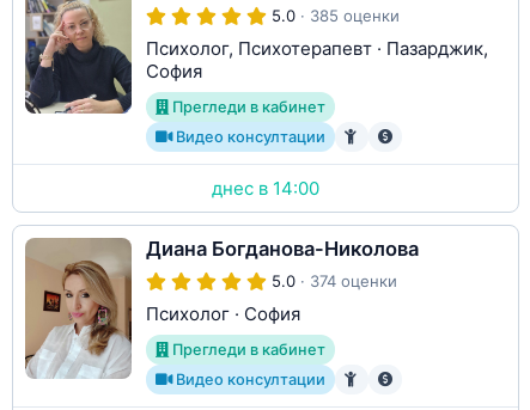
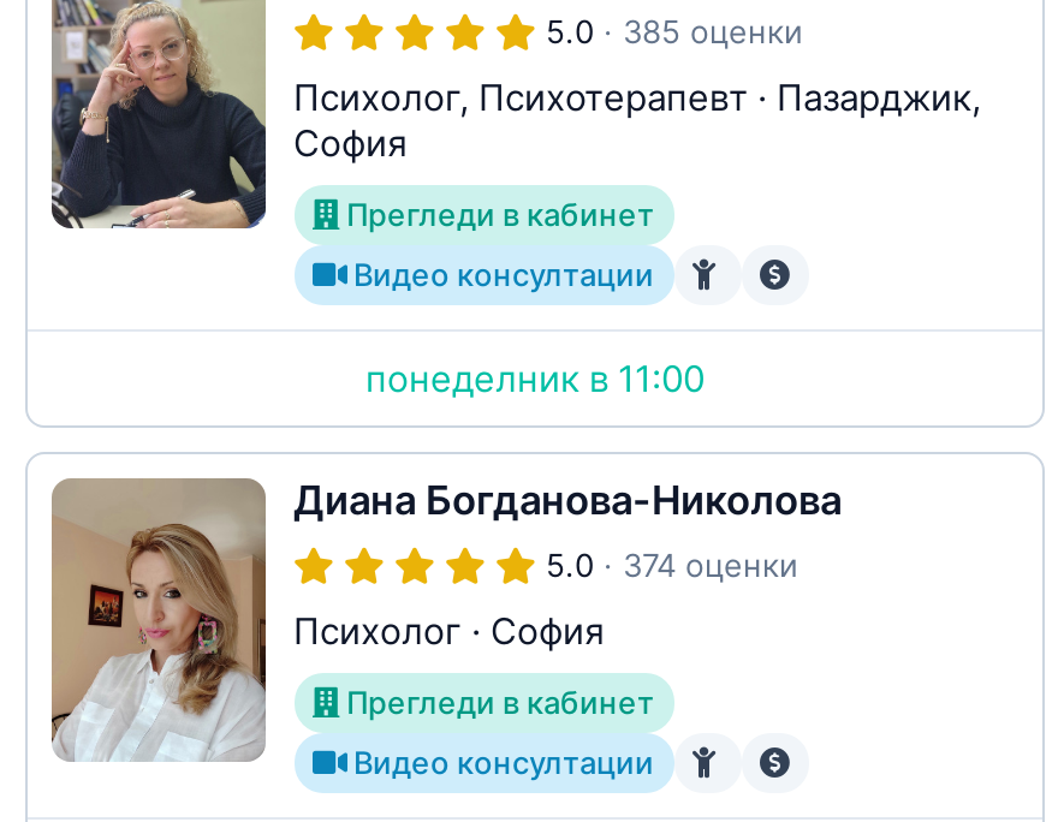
[212,177,319,199] днес в 14:00 -> [365,355,705,401] понеделник в 11:00

